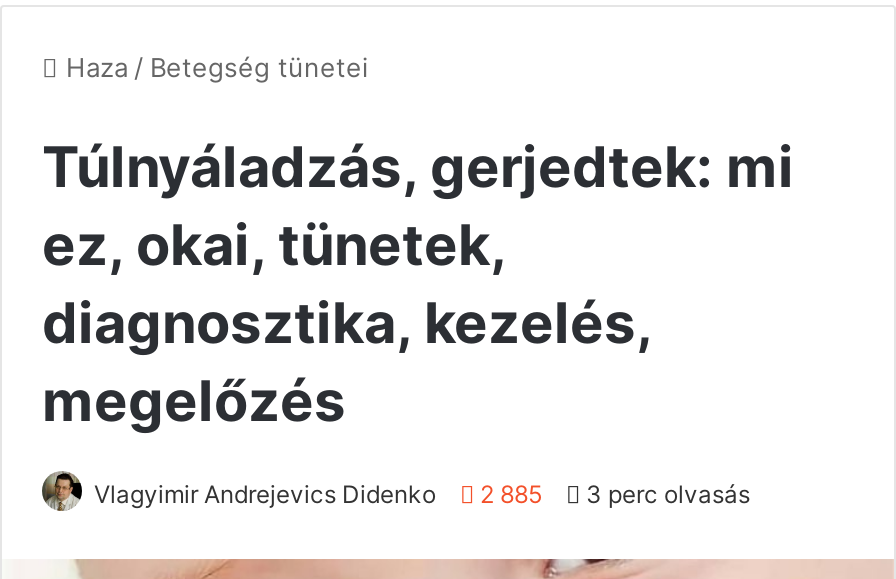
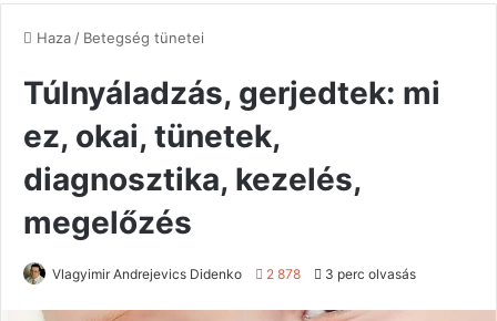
[94,480,750,510] Vlagyimir Andrejevics Didenko 2 885 3 perc olvasás -> [52,266,416,283] Vlagyimir Andrejevics Didenko 2 878 3 perc olvasás

